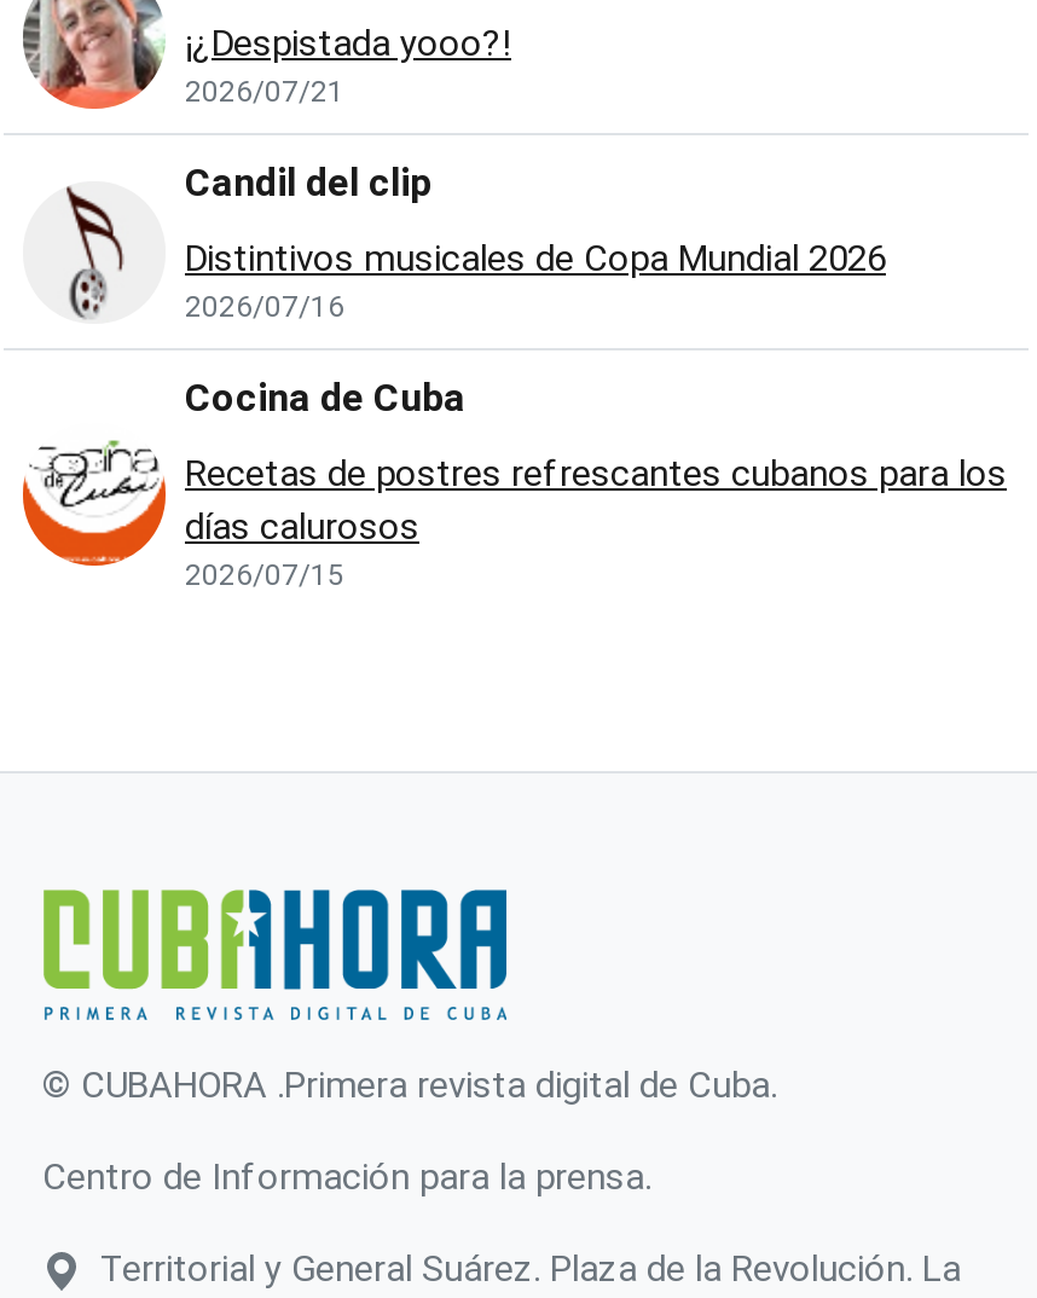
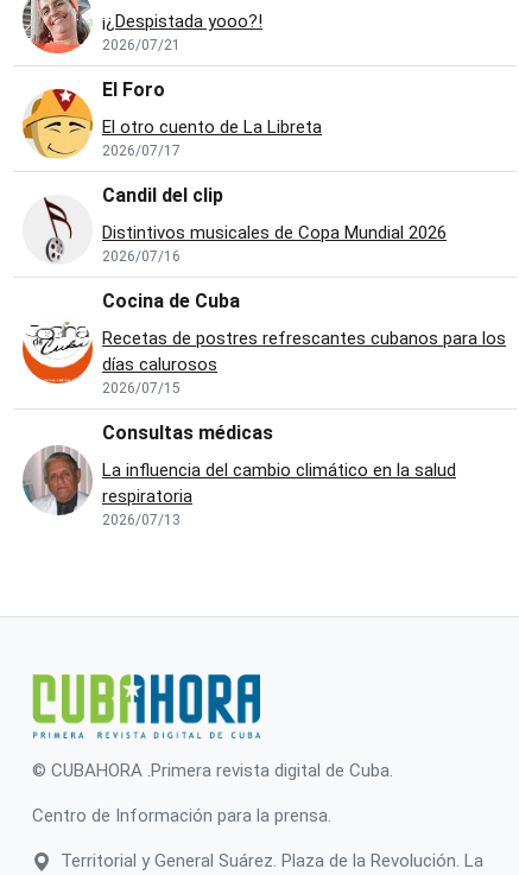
none -> [21,79,322,159] [image] | El Foro | El otro cuento de La Libreta | 2026/07/17
none -> [21,422,456,529] [image] | Consultas médicas | La influencia del cambio climático en la salud | respiratoria | 2026/07/13

